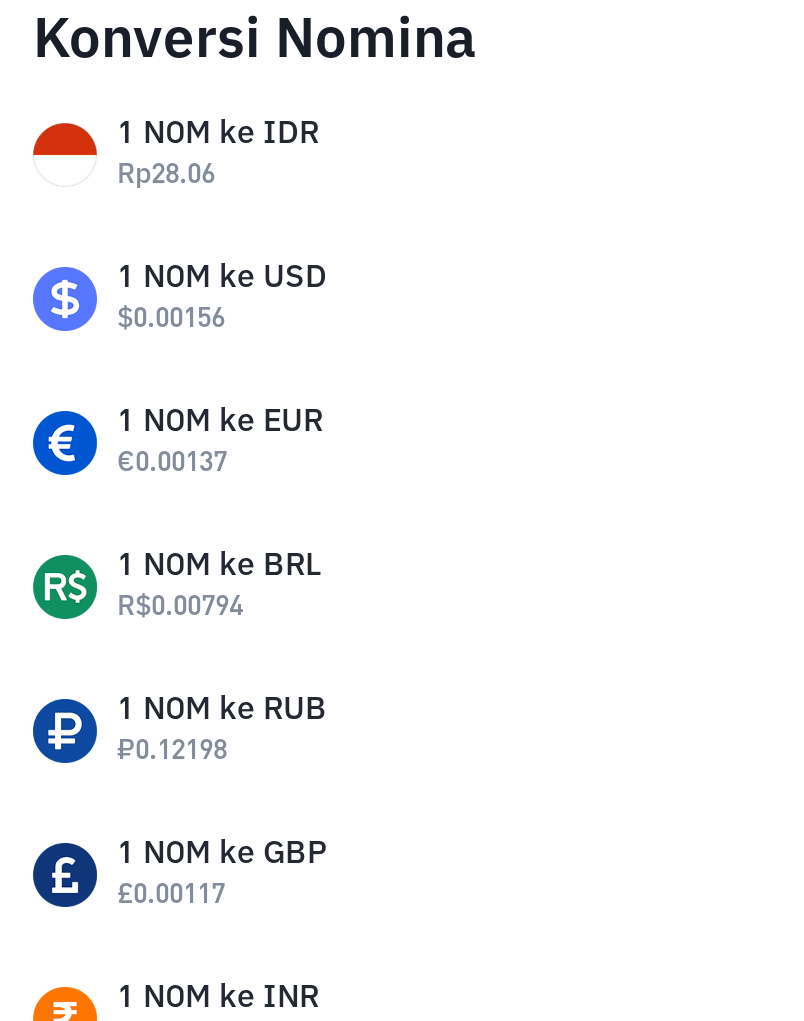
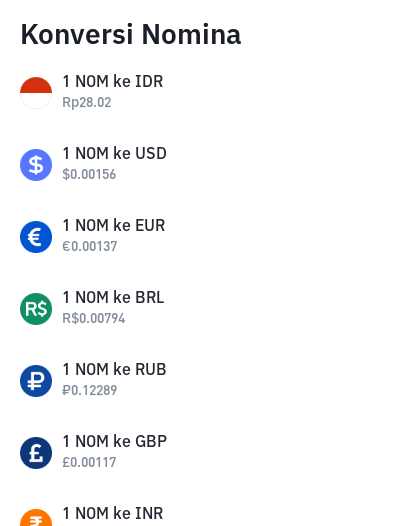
[117,161,215,189] Rp28.06 -> [62,96,111,110] Rp28.02
[117,737,227,765] ₽0.12198 -> [62,384,117,398] ₽0.12289

